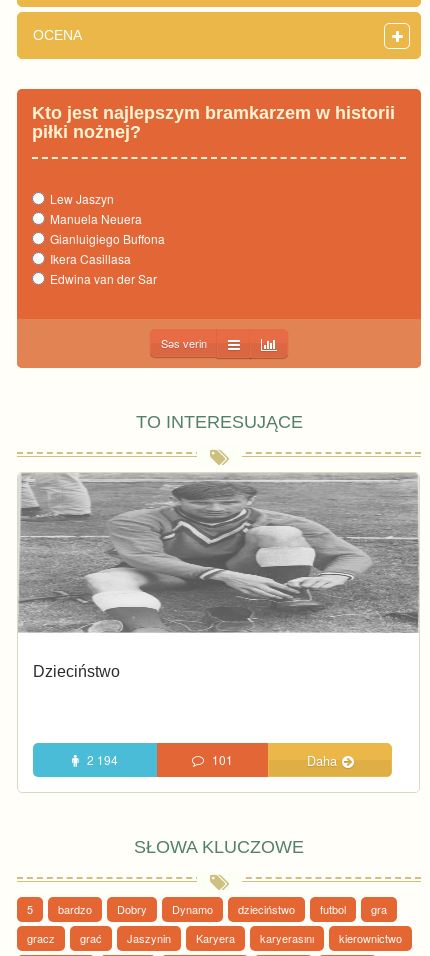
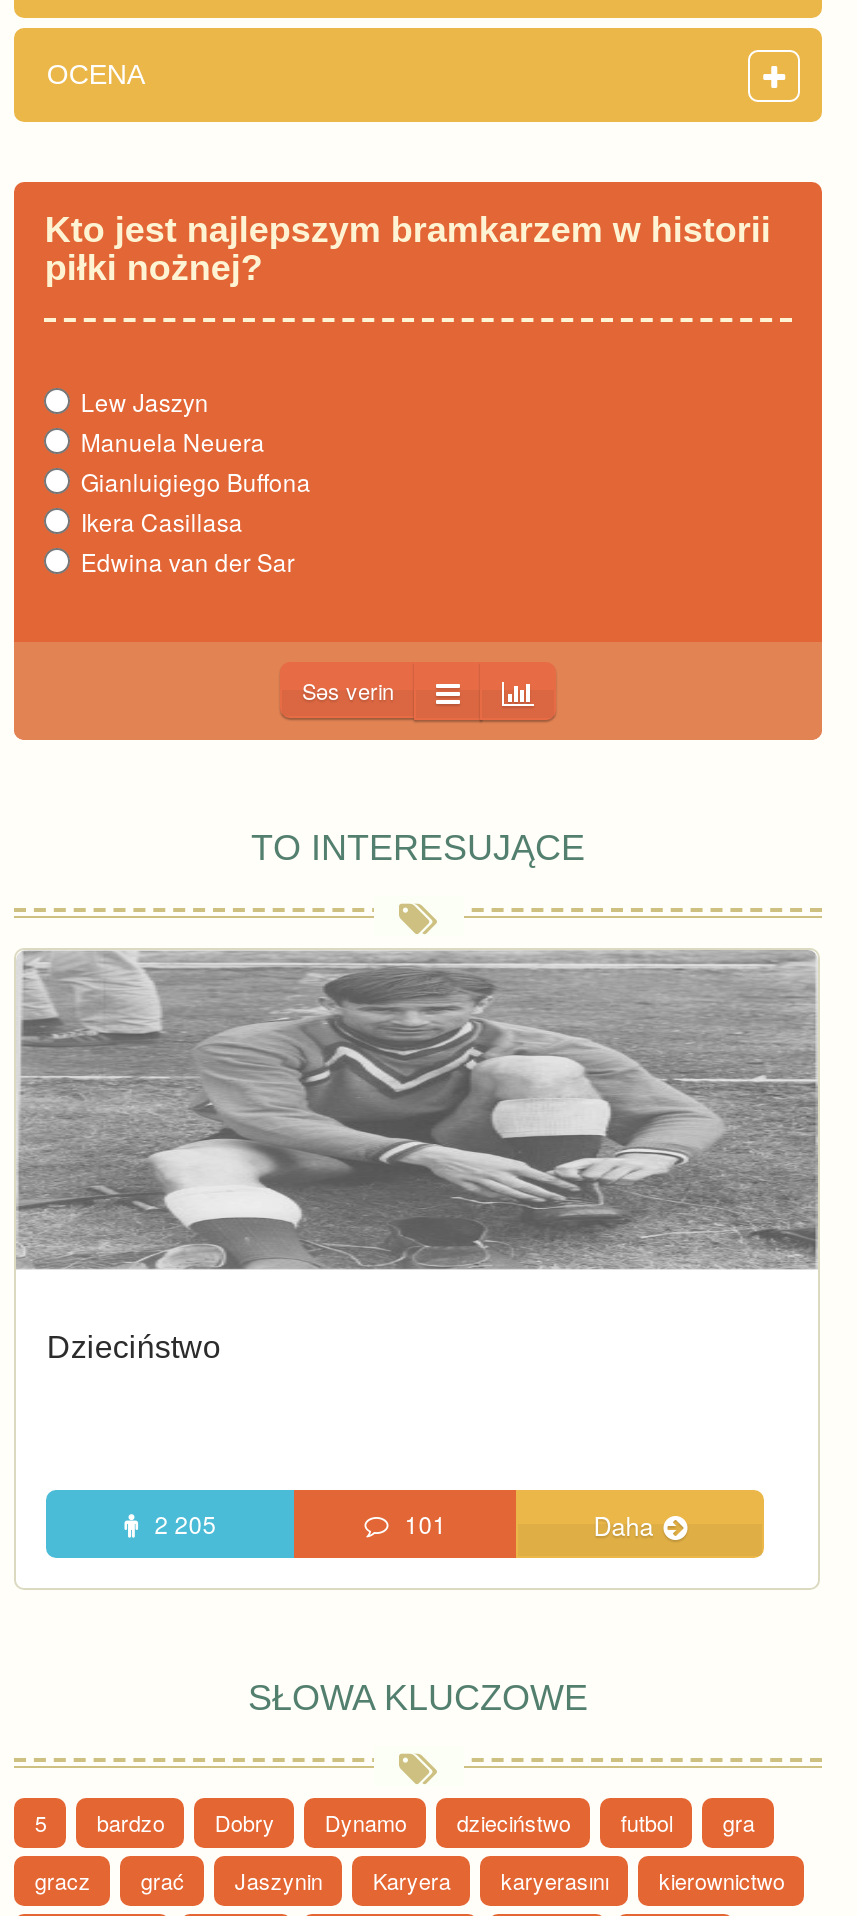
[84,751,118,768] 2 194 -> [148,1506,216,1540] 2 205

